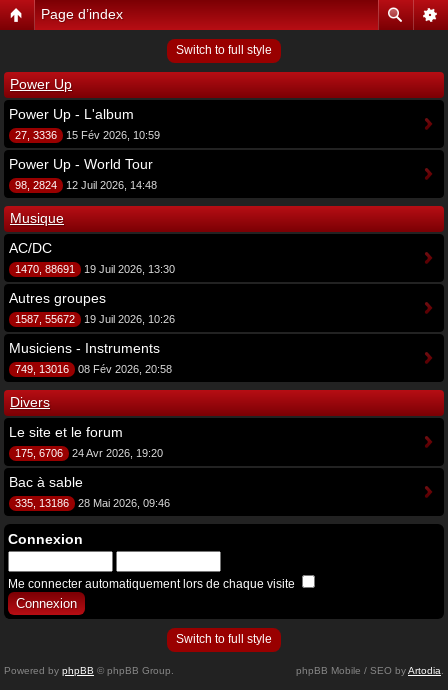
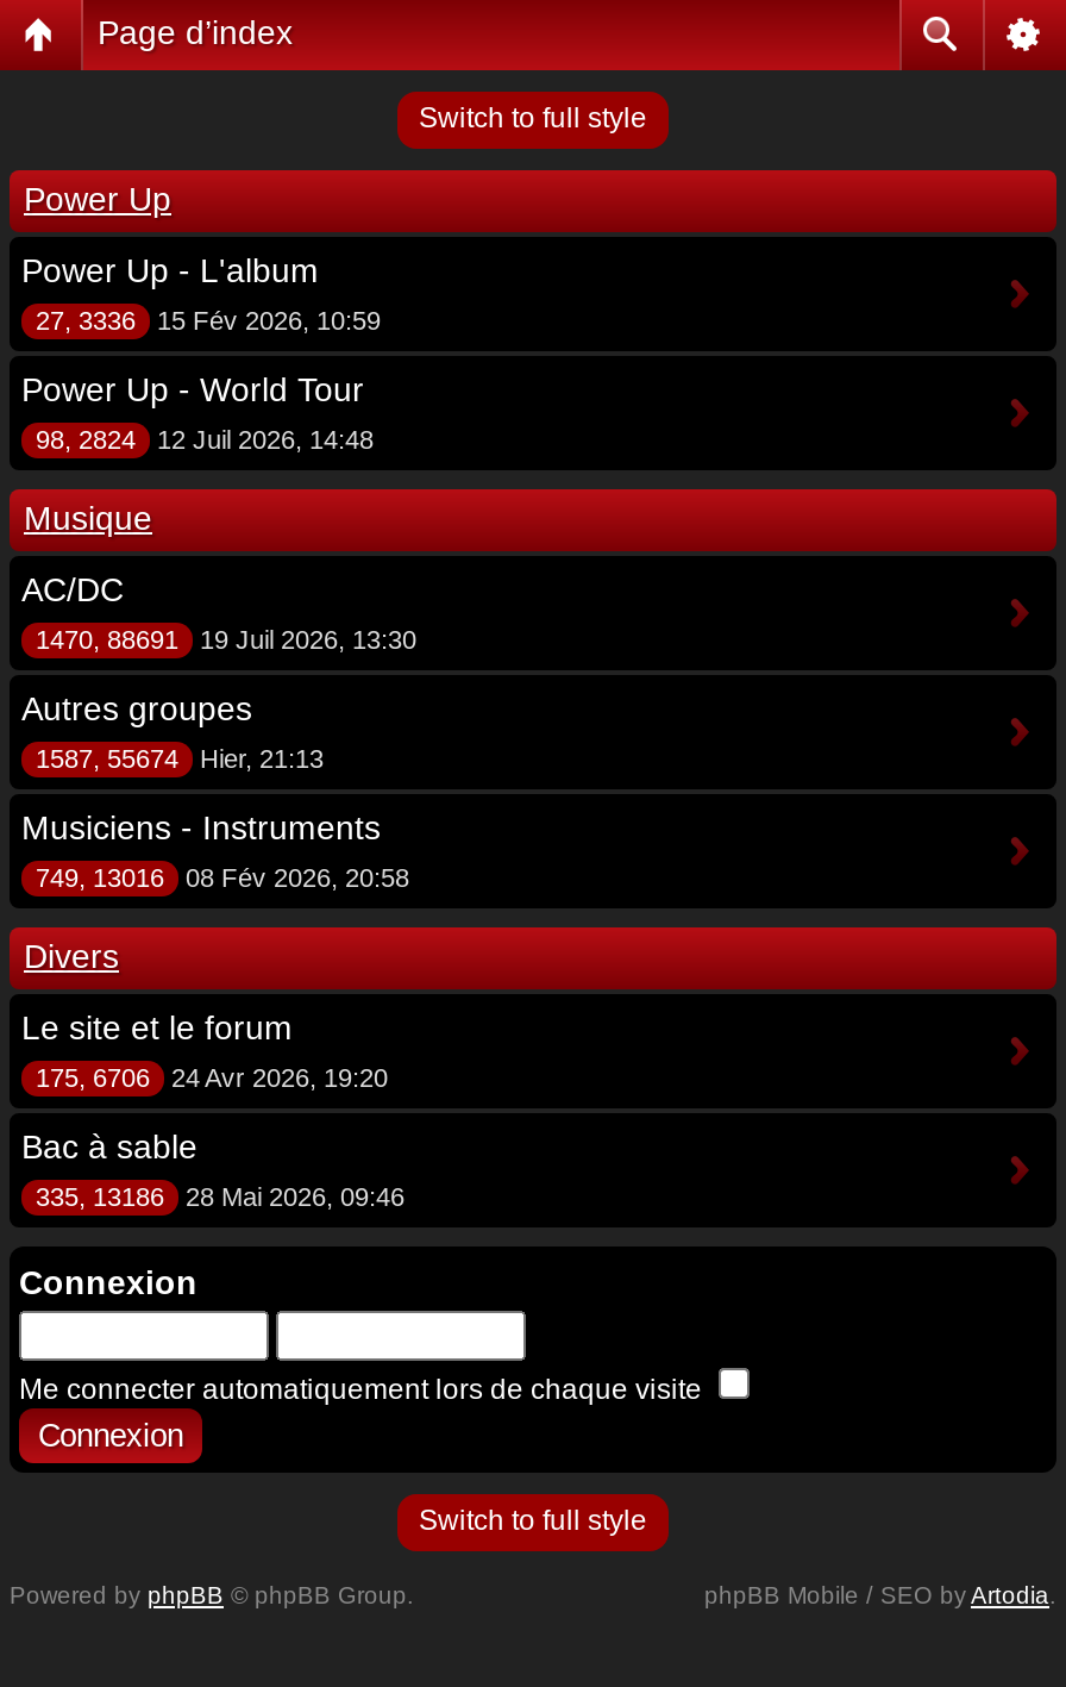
[15,313,175,325] 1587, 55672 19 Juil 2026, 10:26 -> [36,744,324,773] 1587, 55674 Hier, 21:13

